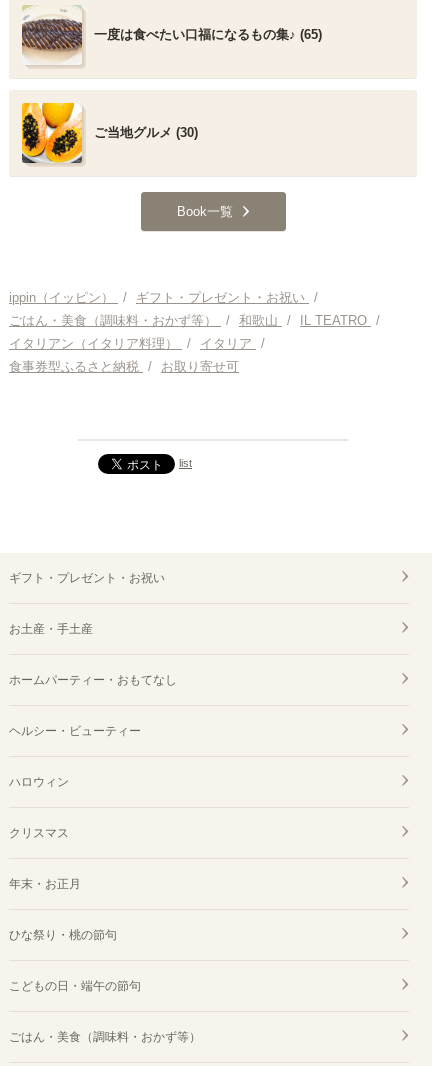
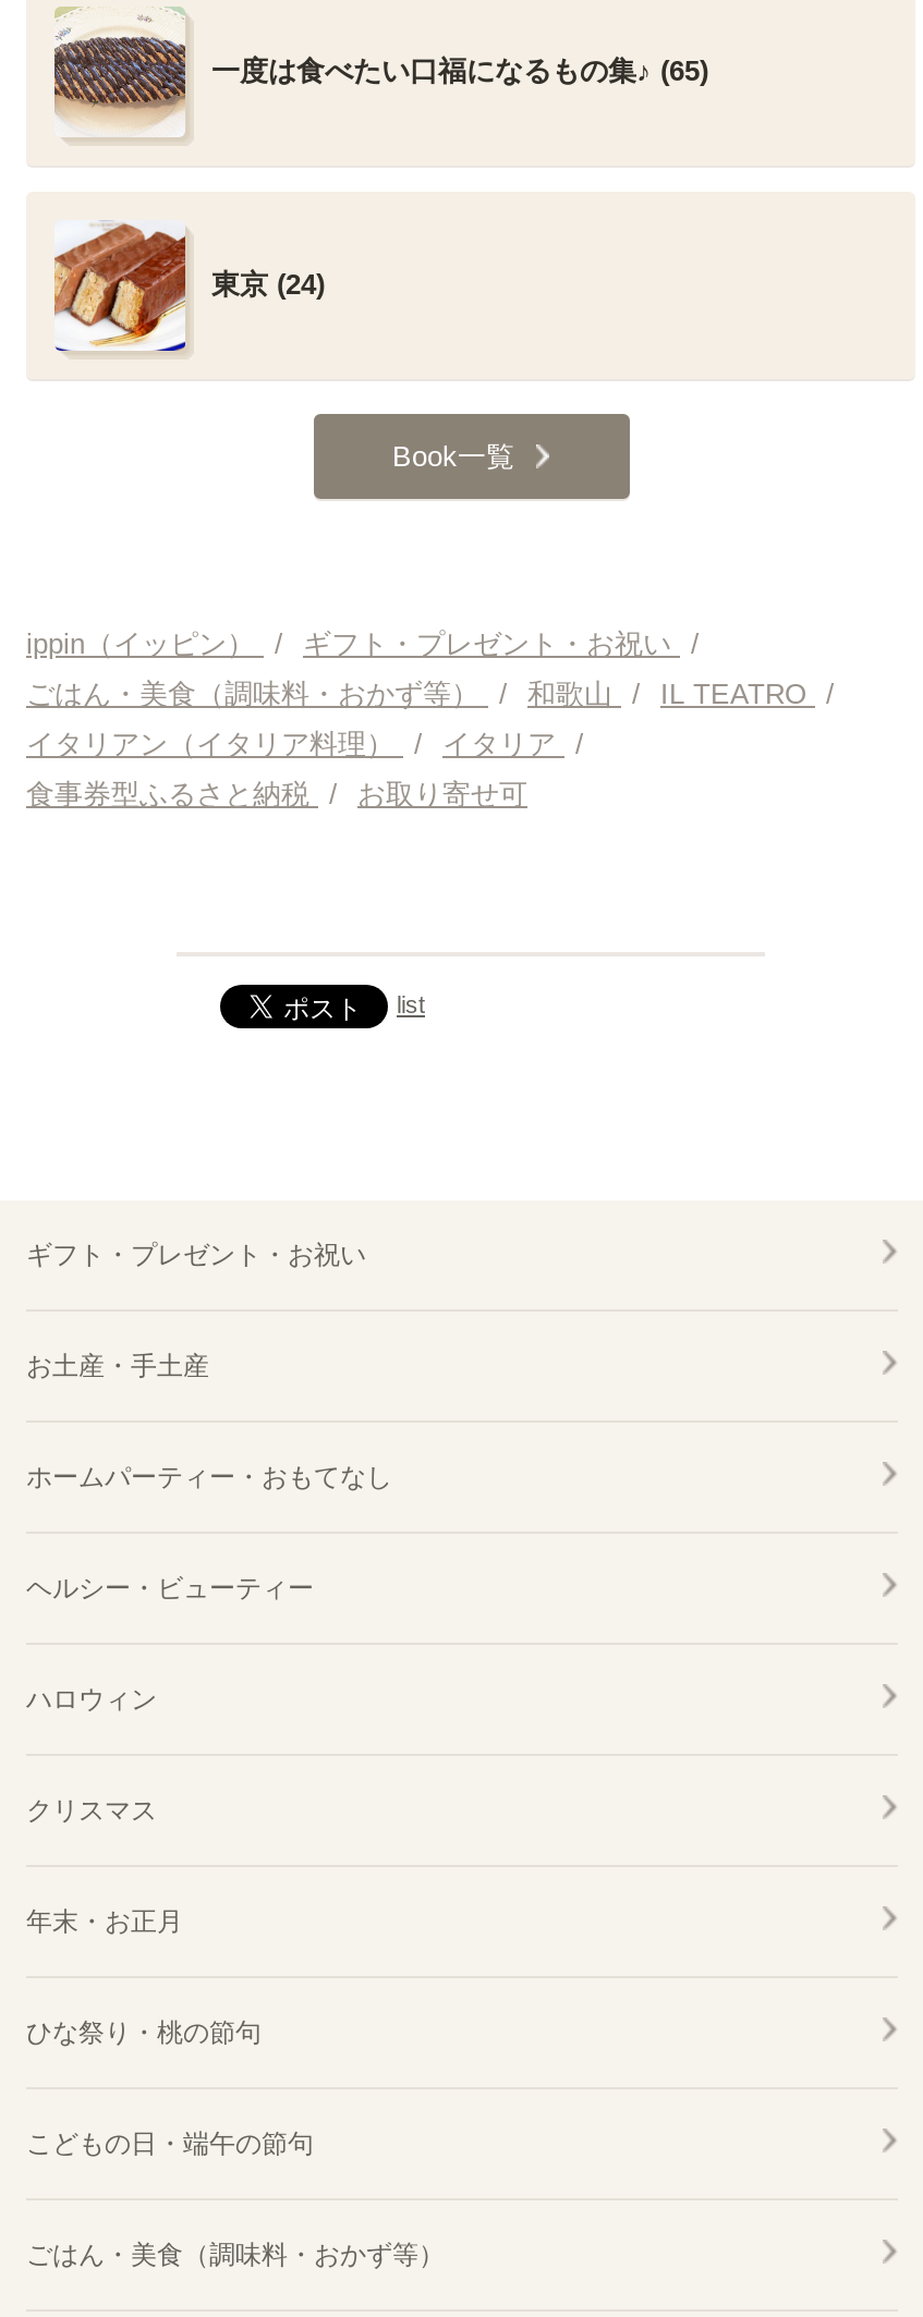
[21,102,198,164] [image] | ご当地グルメ (30) -> [52,220,325,353] [image] | 東京 (24)

